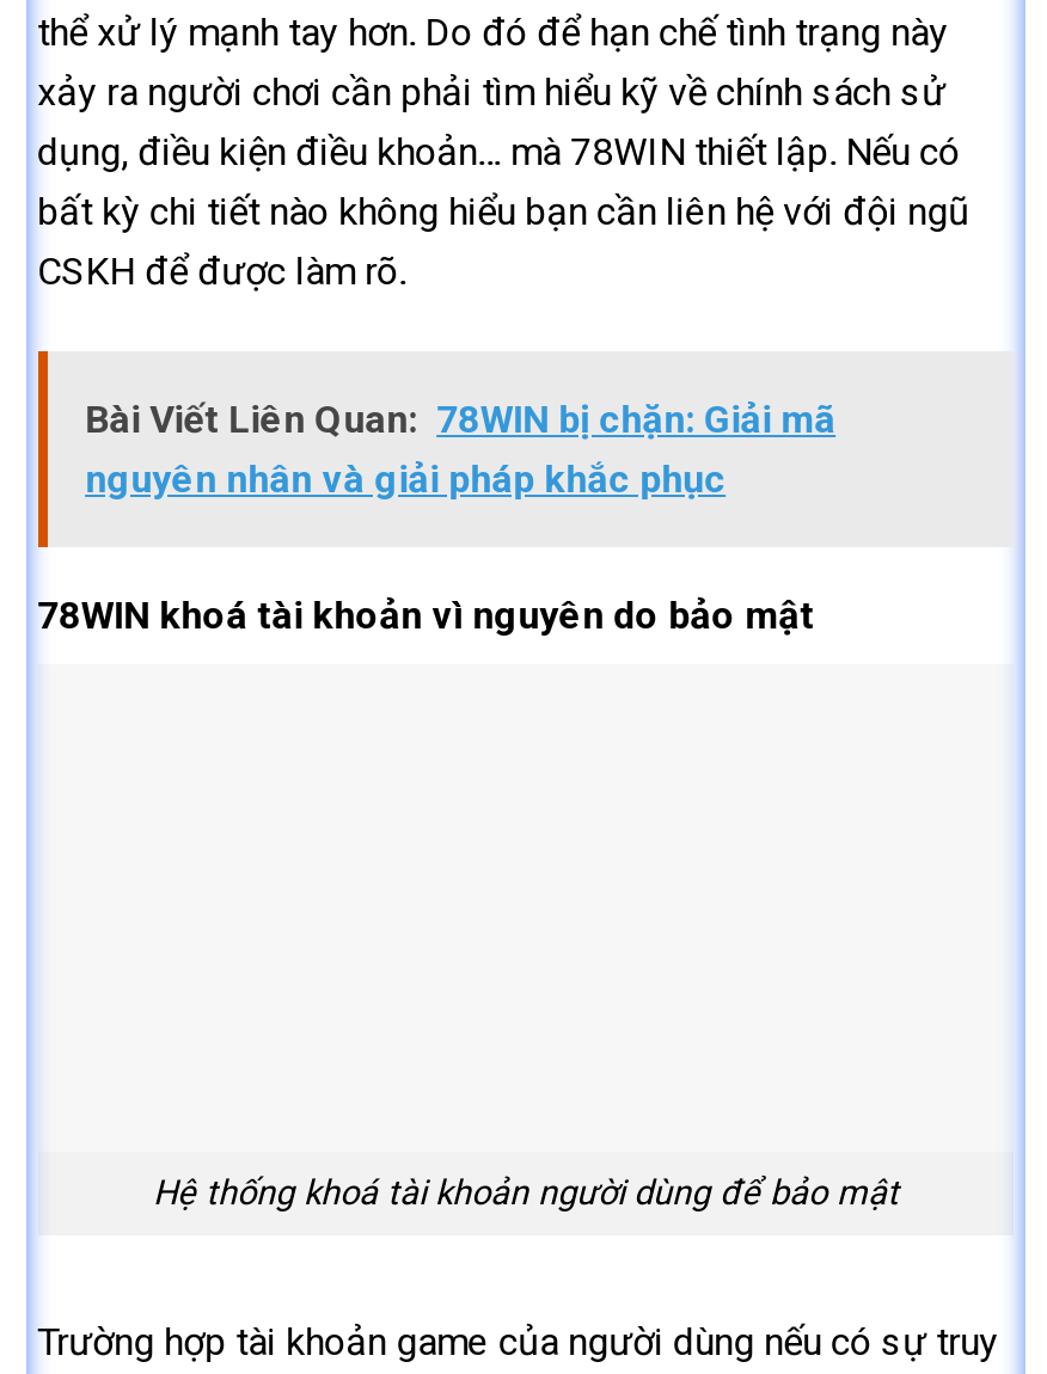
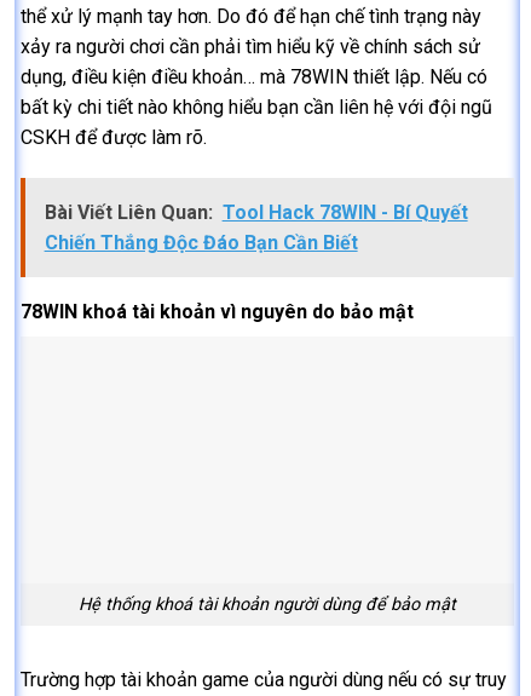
[85,397,836,502] Bài Viết Liên Quan: 78WIN bị chặn: Giải mã | nguyên nhân và giải pháp khắc phục -> [44,201,468,254] Bài Viết Liên Quan: Tool Hack 78WIN - Bí Quyết | Chiến Thắng Độc Đáo Bạn Cần Biết

